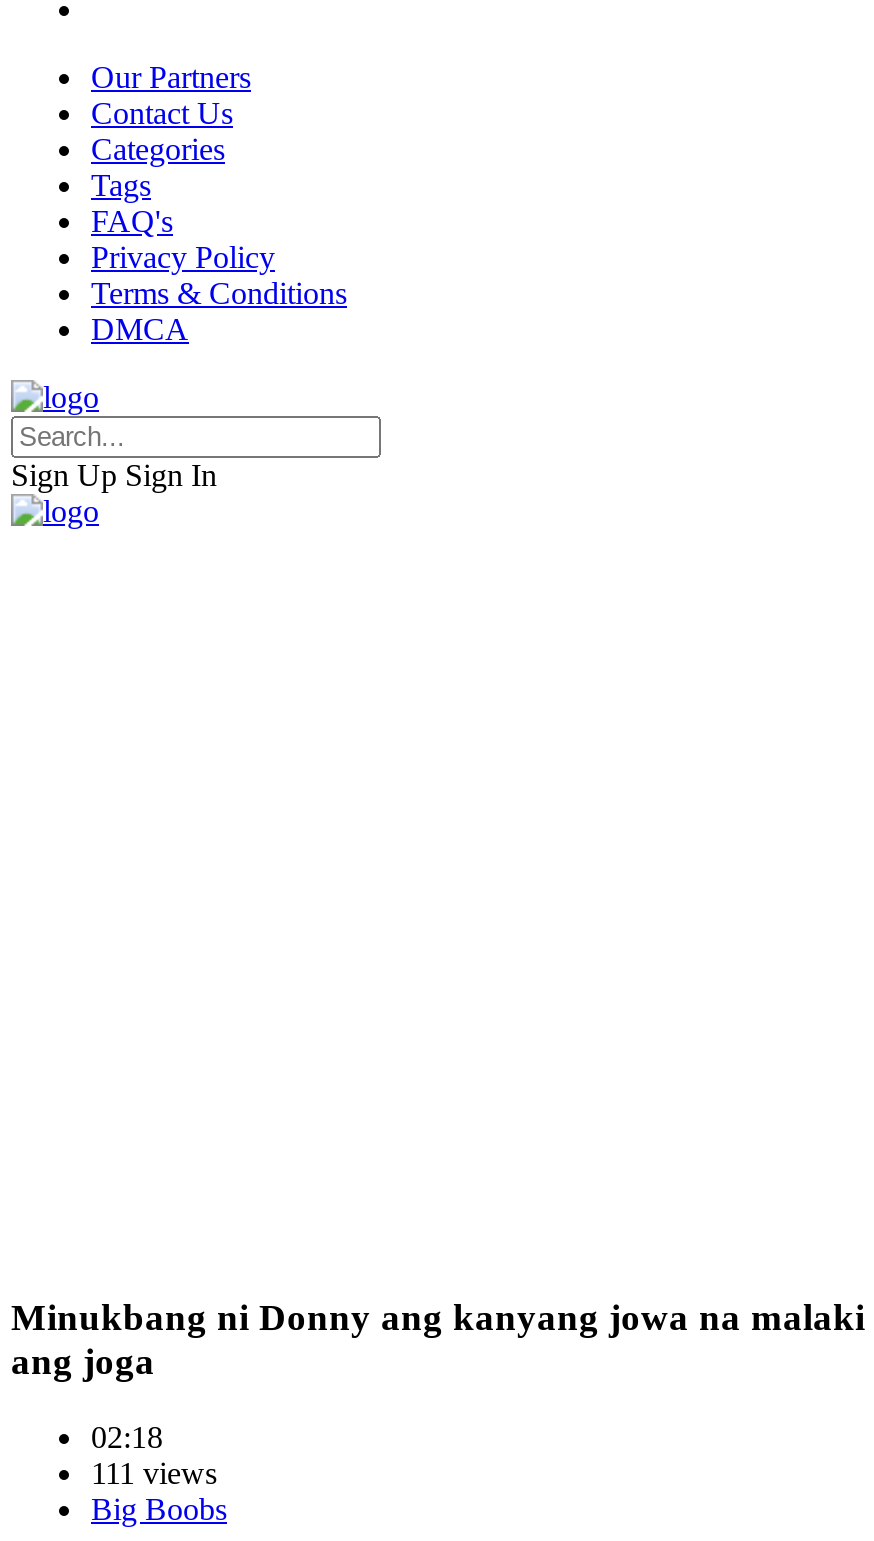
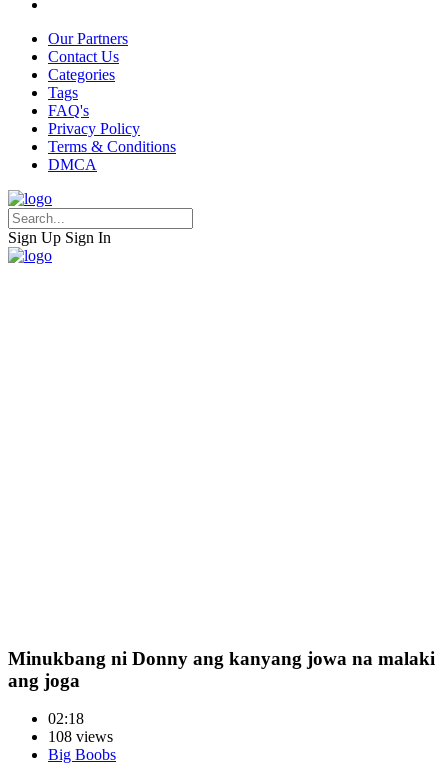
[91,1457,217,1491] 111 views -> [48,728,113,745] 108 views

